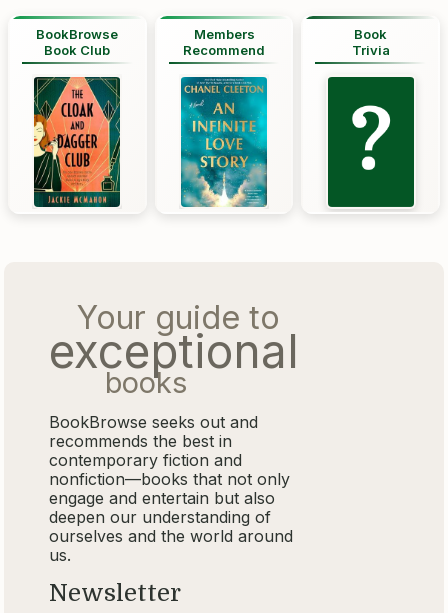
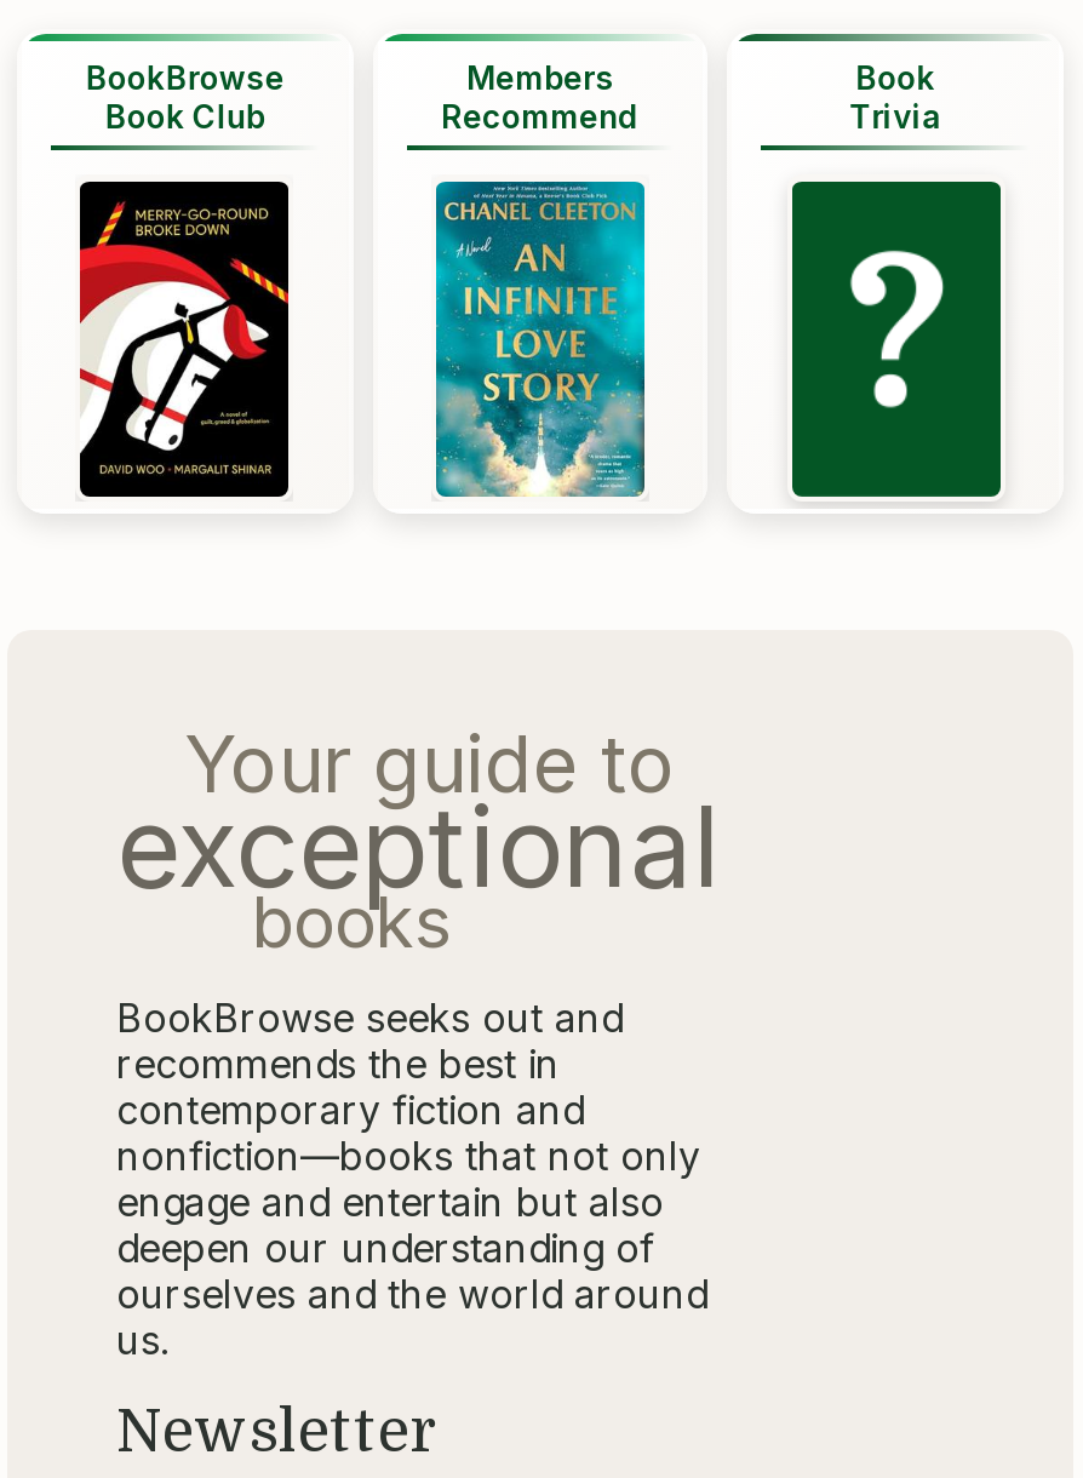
[33,76,121,208] [image] -> [78,179,291,499] [image]

